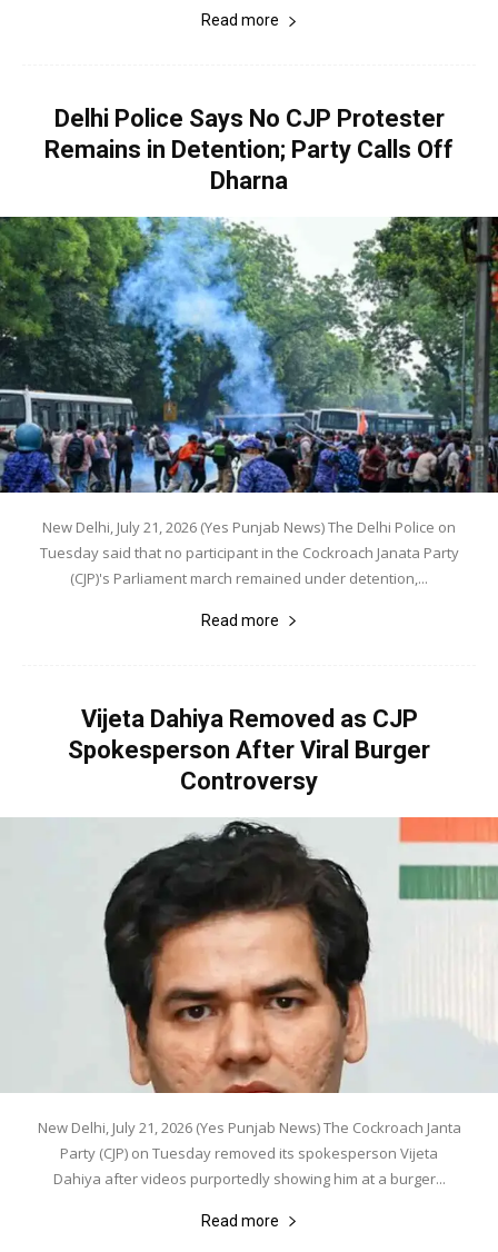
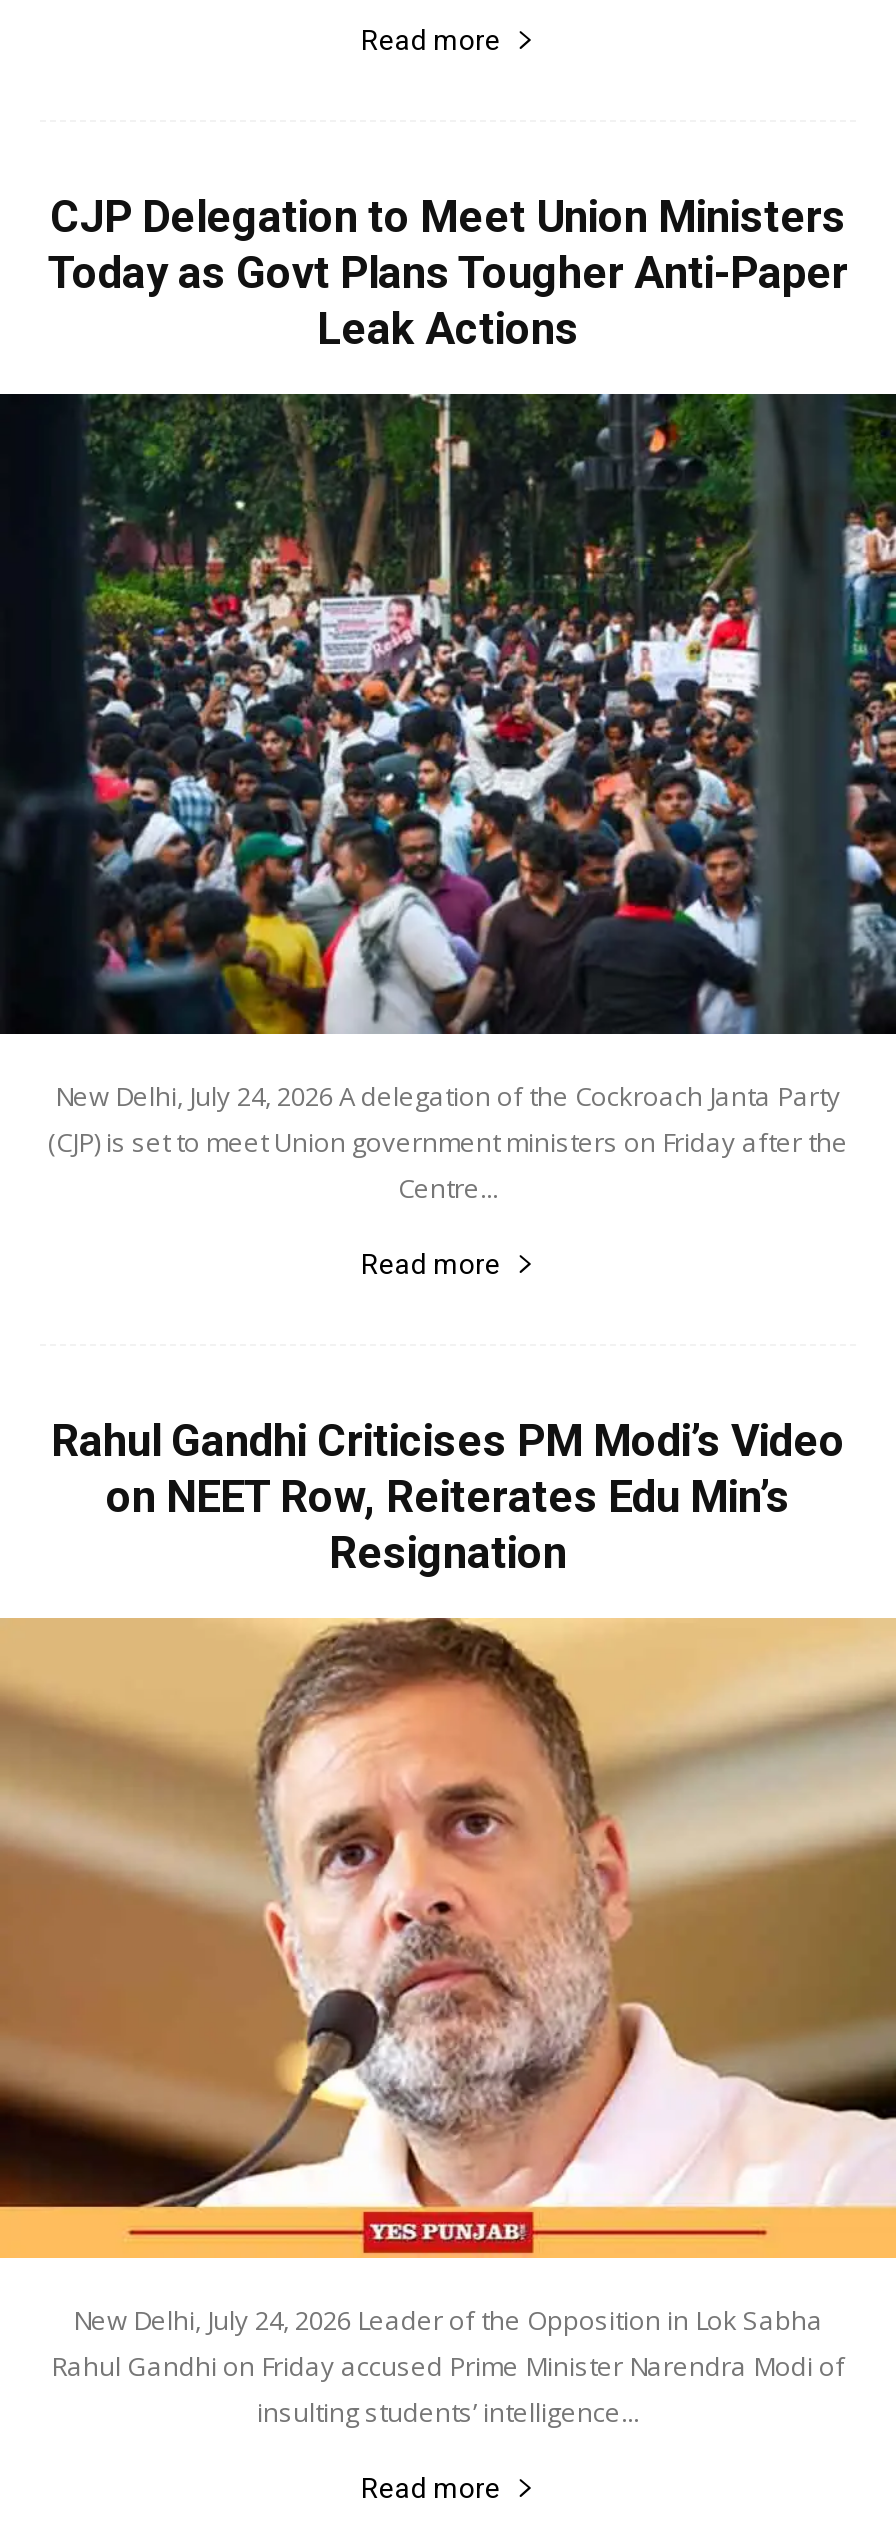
[44,105,454,195] Delhi Police Says No CJP Protester | Remains in Detention; Party Calls Off | Dharna -> [48,192,848,354] CJP Delegation to Meet Union Ministers | Today as Govt Plans Tougher Anti-Paper | Leak Actions
[3,216,495,588] [image] | New Delhi, July 21, 2026 (Yes Punjab News) The Delhi Police on | Tuesday said that no participant in the Cockroach Janata Party | (CJP)'s Parliament march remained under detention,... -> [6,393,890,1206] [image] | New Delhi, July 24, 2026 A delegation of the Cockroach Janta Party | (CJP) is set to meet Union government ministers on Friday after the | Centre...
[68,705,430,795] Vijeta Dahiya Removed as CJP | Spokesperson After Viral Burger | Controversy -> [51,1416,845,1578] Rahul Gandhi Criticises PM Modi’s Video | on NEET Row, Reiterates Edu Min’s | Resignation
[3,817,495,1189] [image] | New Delhi, July 21, 2026 (Yes Punjab News) The Cockroach Janta | Party (CJP) on Tuesday removed its spokesperson Vijeta | Dahiya after videos purportedly showing him at a burger... -> [6,1617,890,2430] [image] | New Delhi, July 24, 2026 Leader of the Opposition in Lok Sabha | Rahul Gandhi on Friday accused Prime Minister Narendra Modi of | insulting students’ intelligence...

